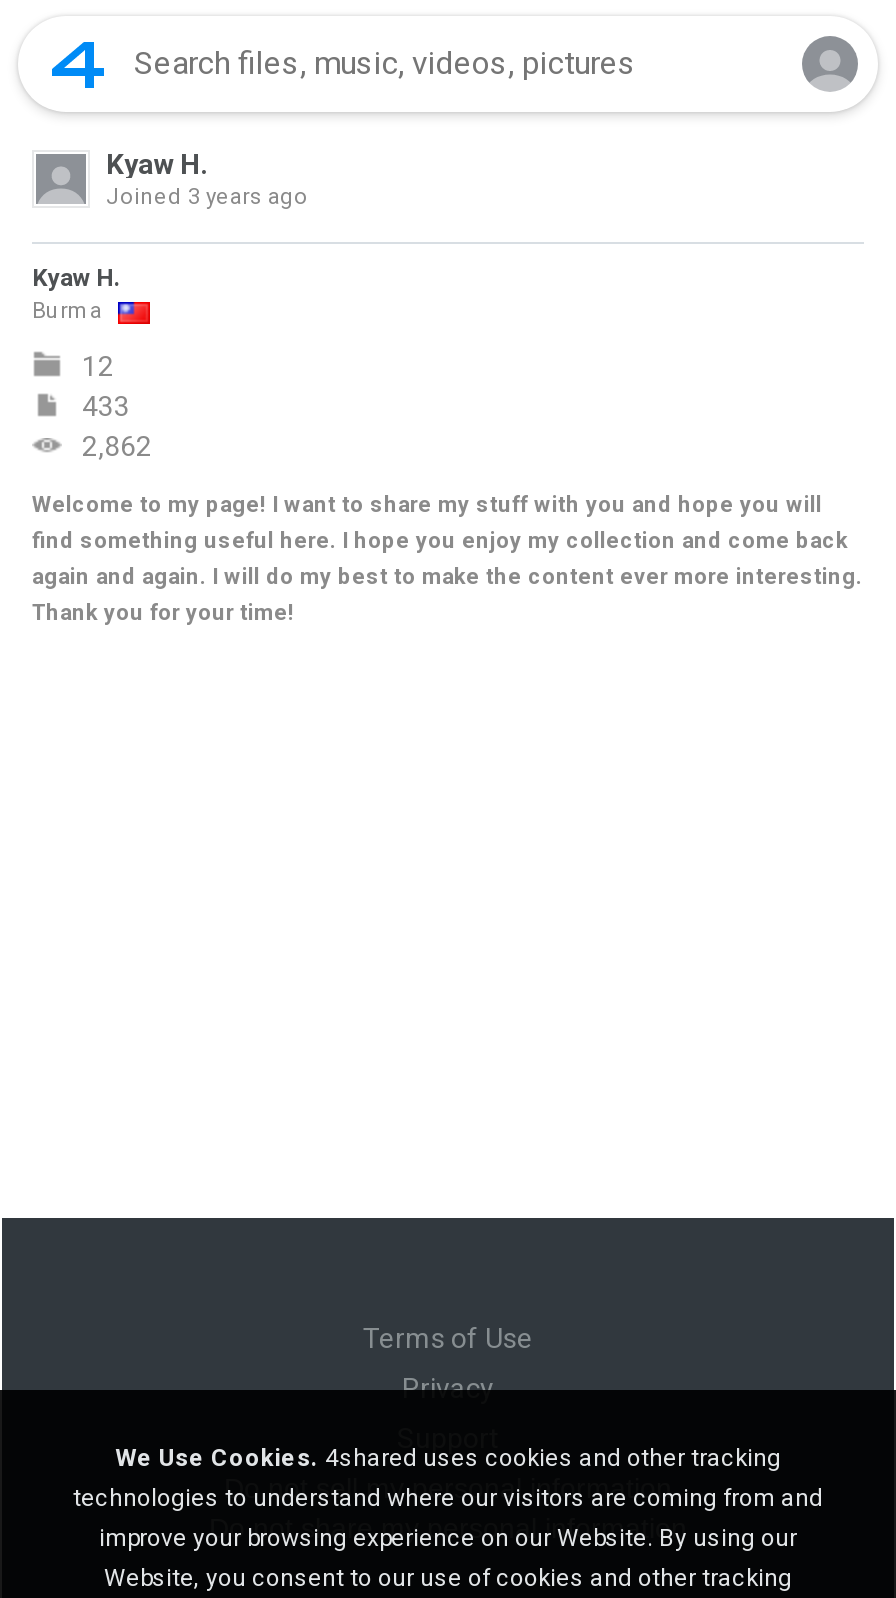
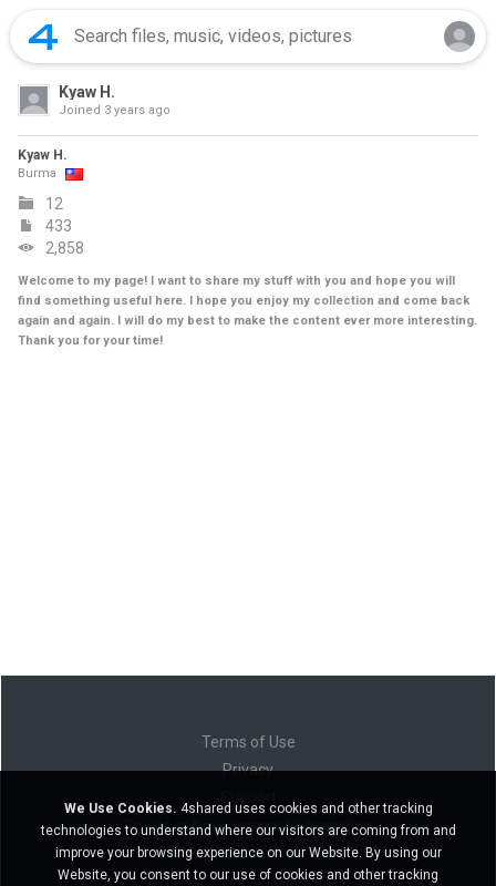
[82,430,152,462] 2,862 -> [45,239,84,257] 2,858

